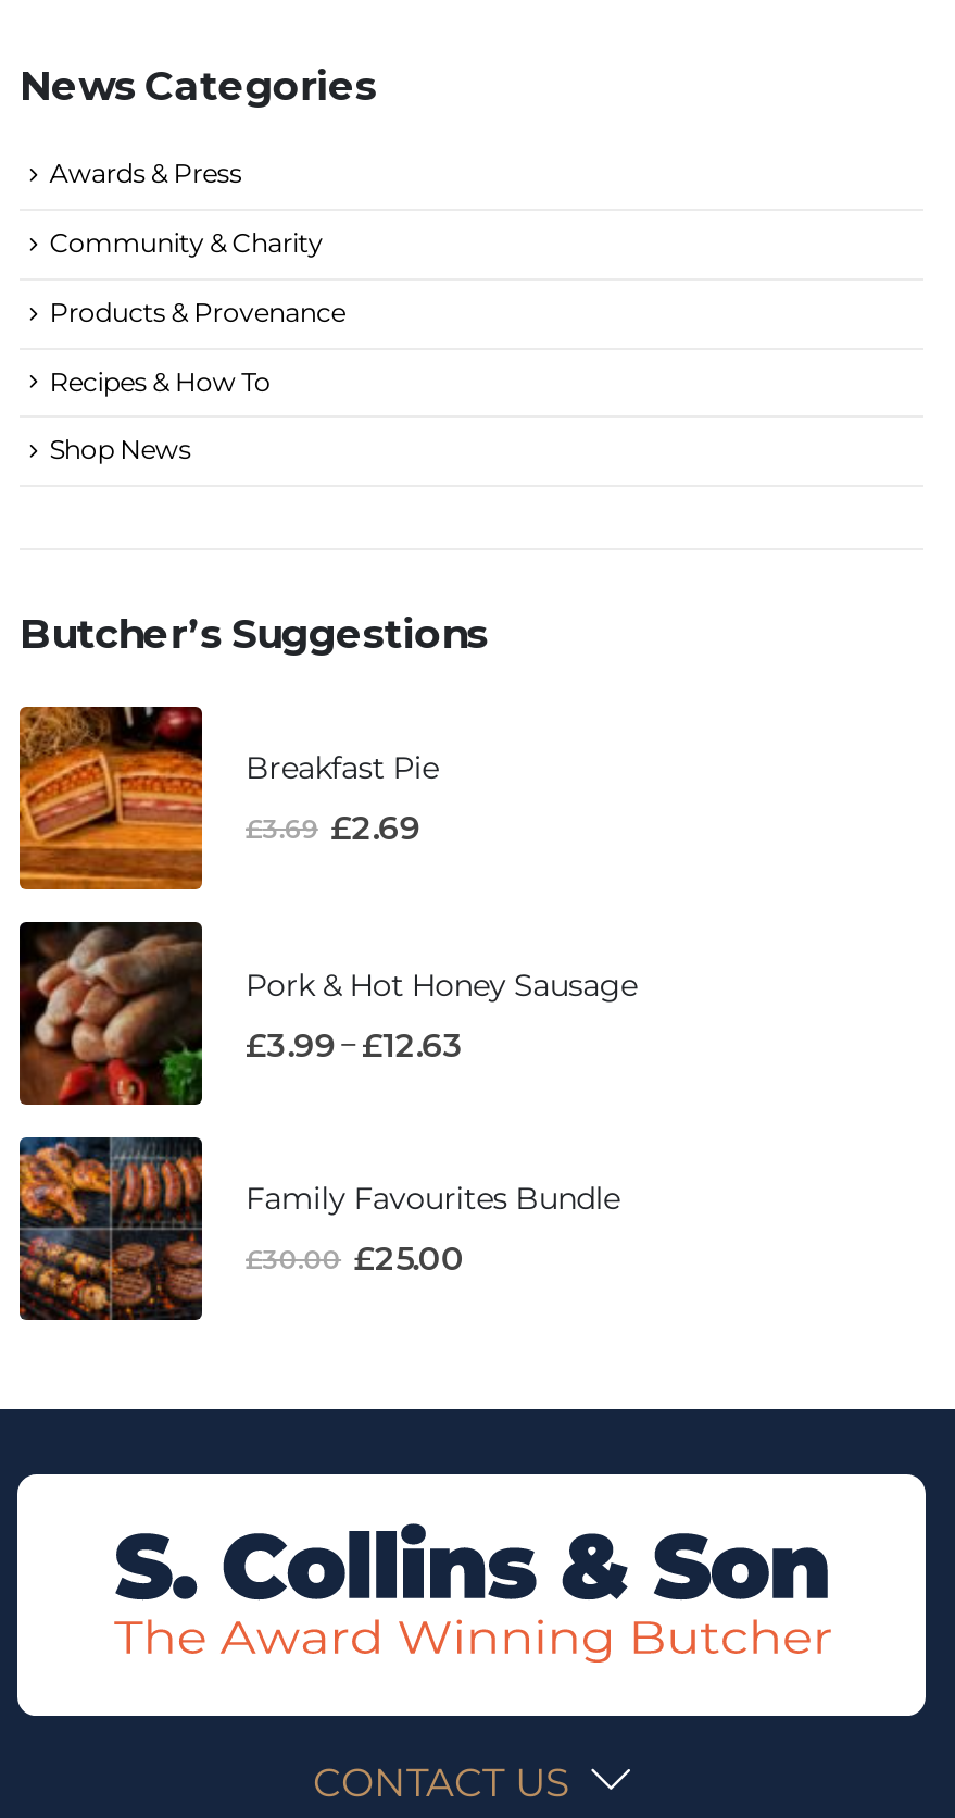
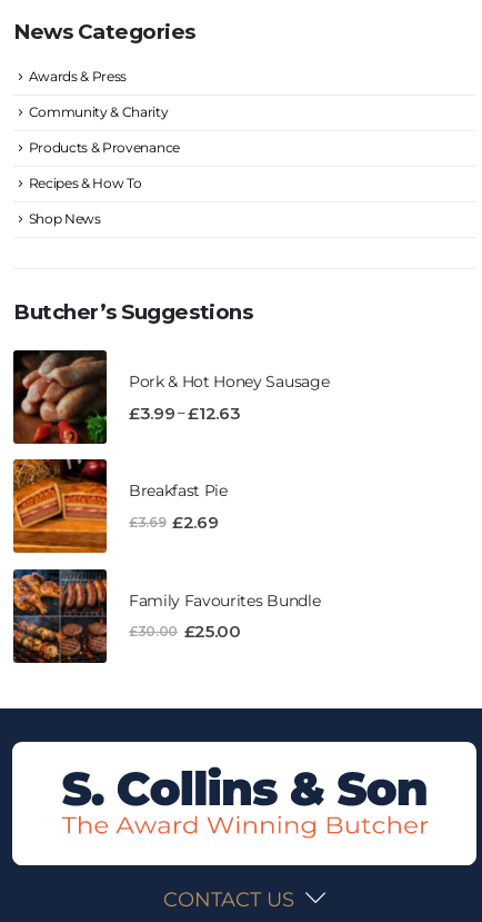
moved [17,703,438,893] -> [12,458,227,554]: [image] | Breakfast Pie | £3.69 £2.69
moved [17,919,637,1108] -> [12,348,329,445]: [image] | Pork & Hot Honey Sausage | £3.99 – £12.63

